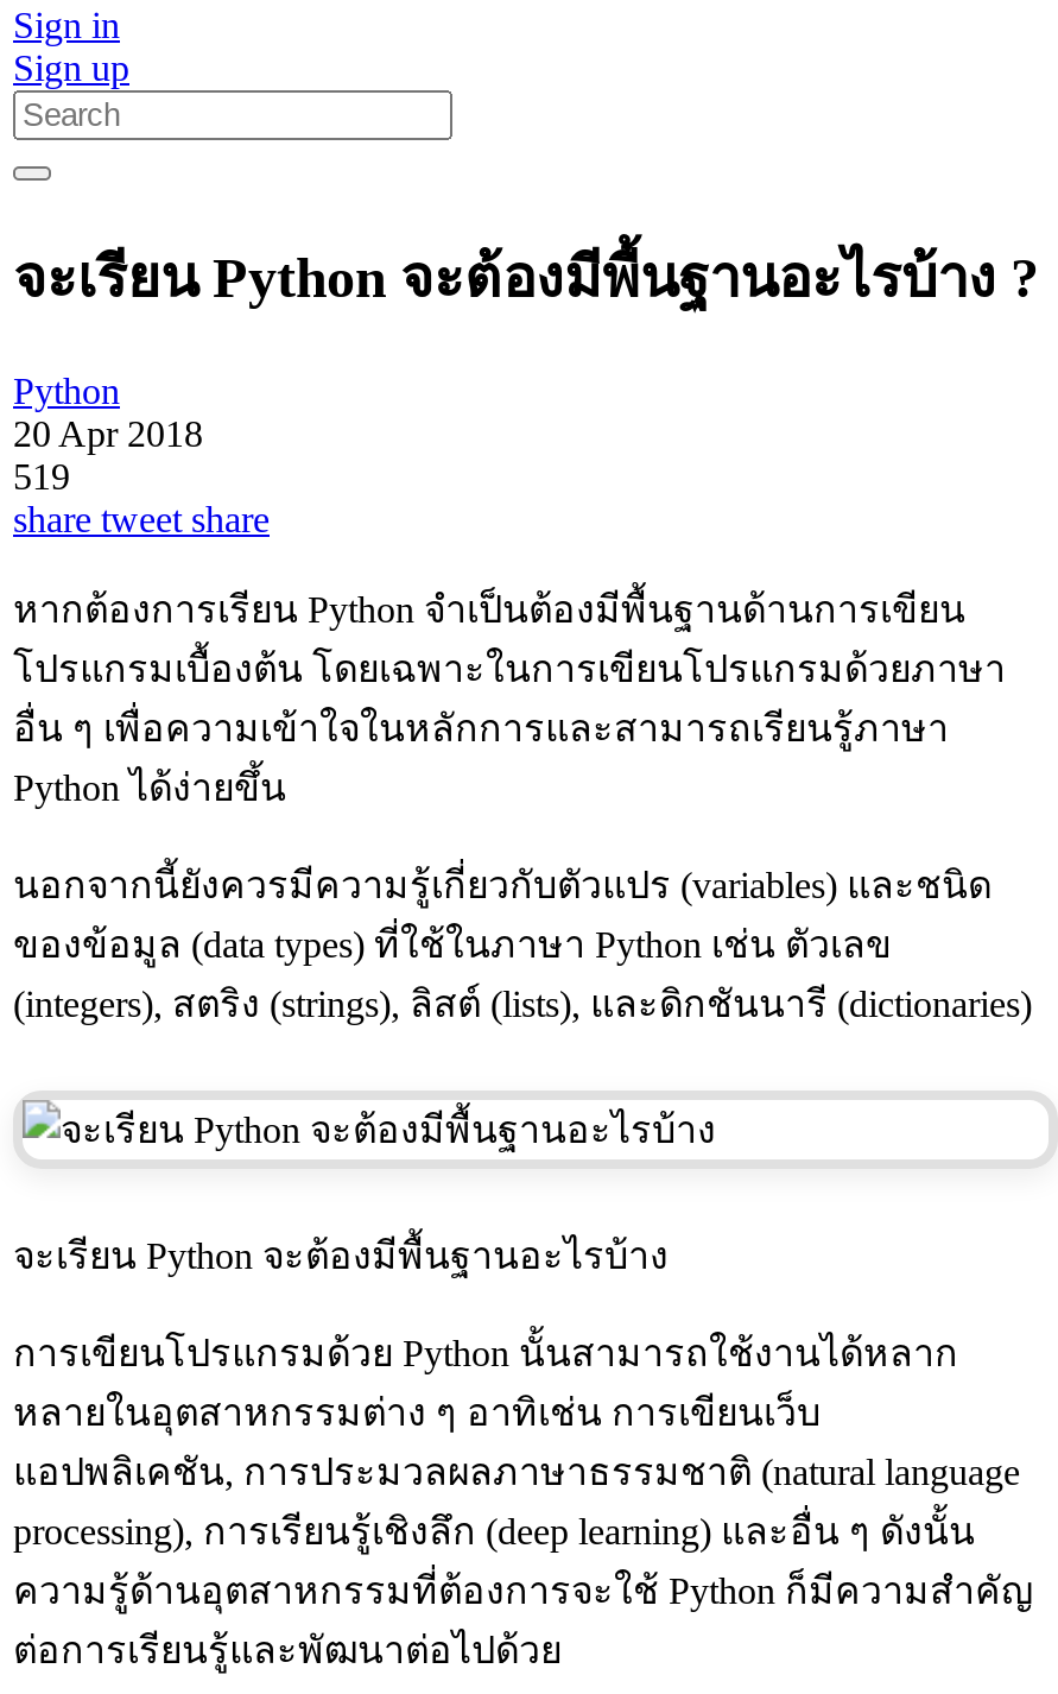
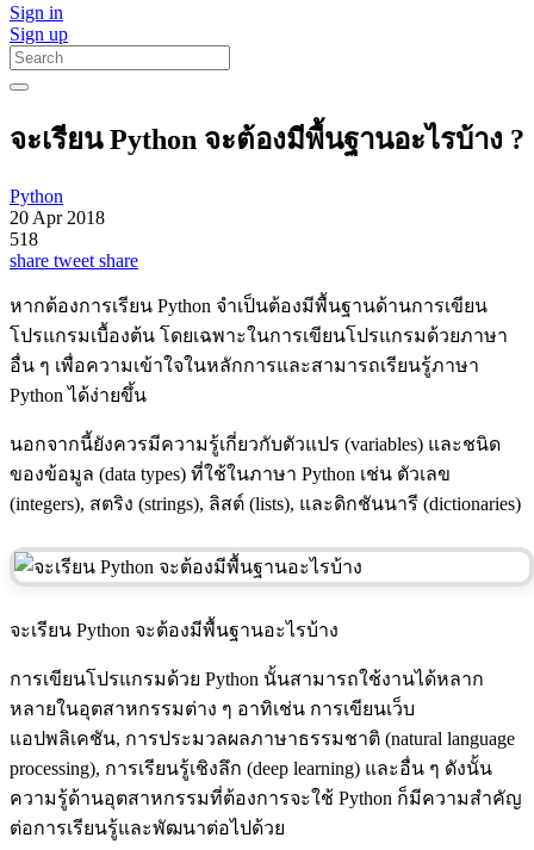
[13,456,70,496] 519 -> [10,229,38,249] 518

